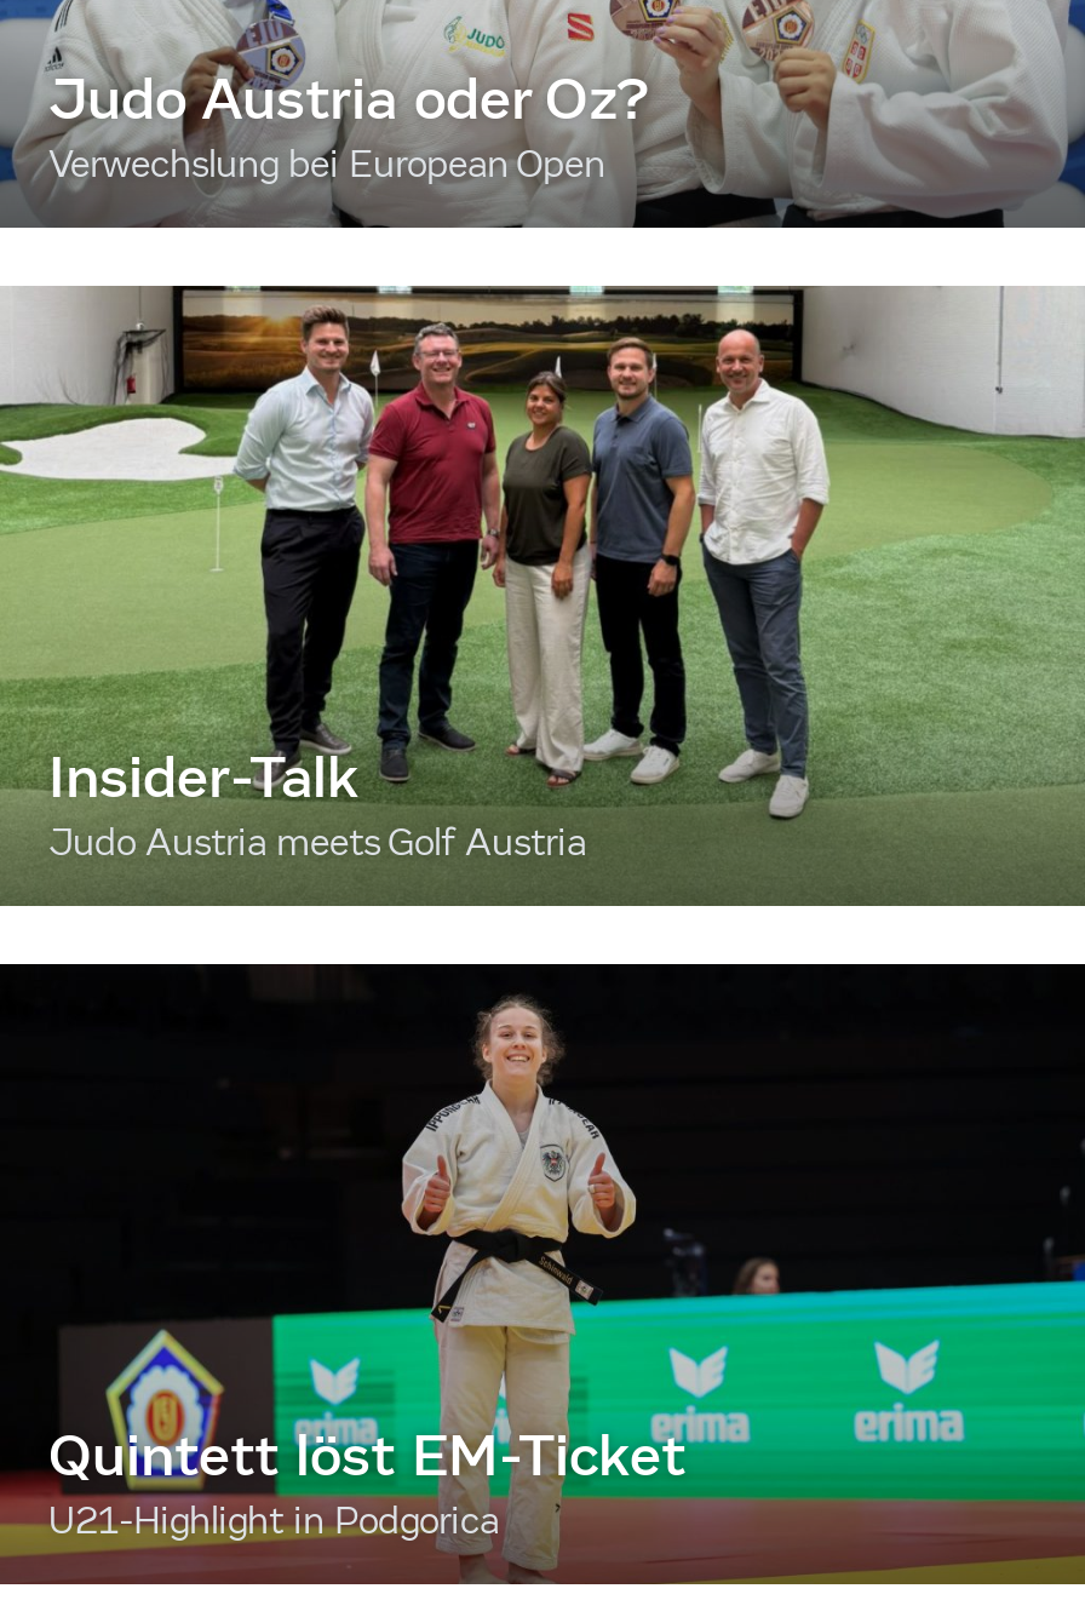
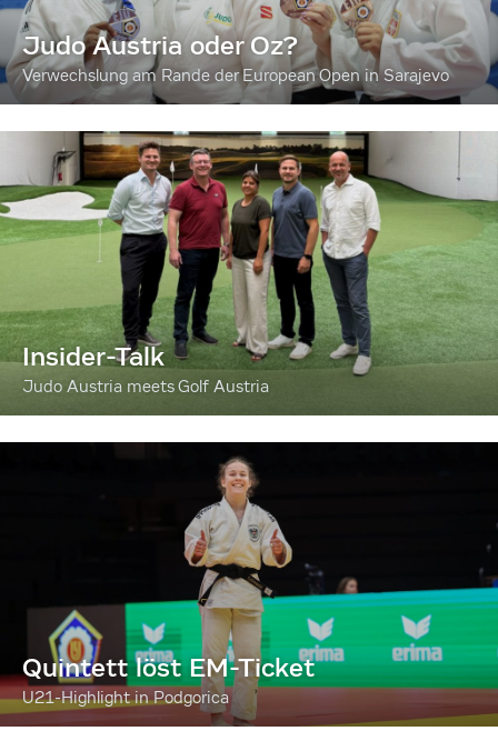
[48,142,605,186] Verwechslung bei European Open -> [22,65,449,85] Verwechslung am Rande der European Open in Sarajevo

